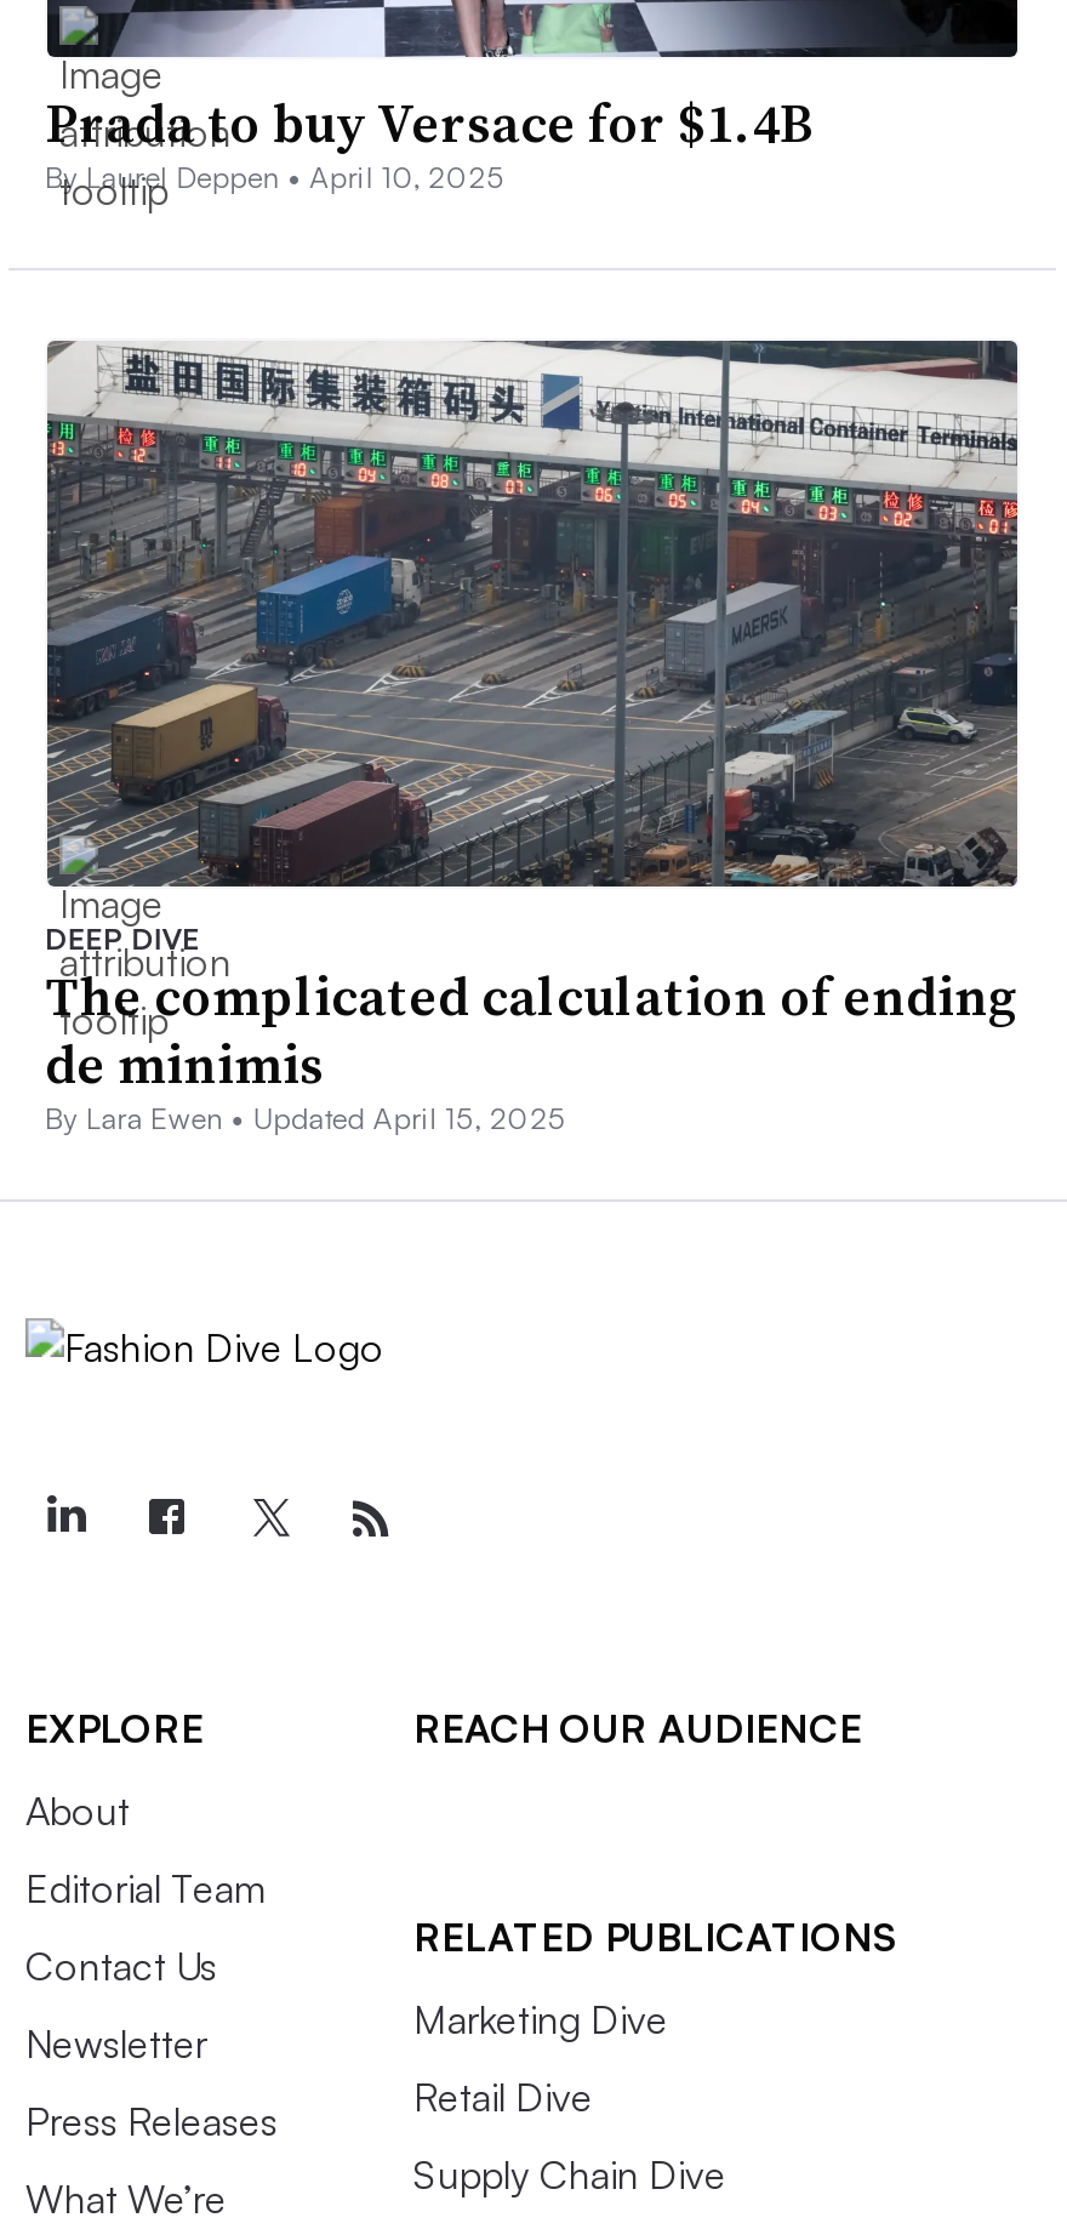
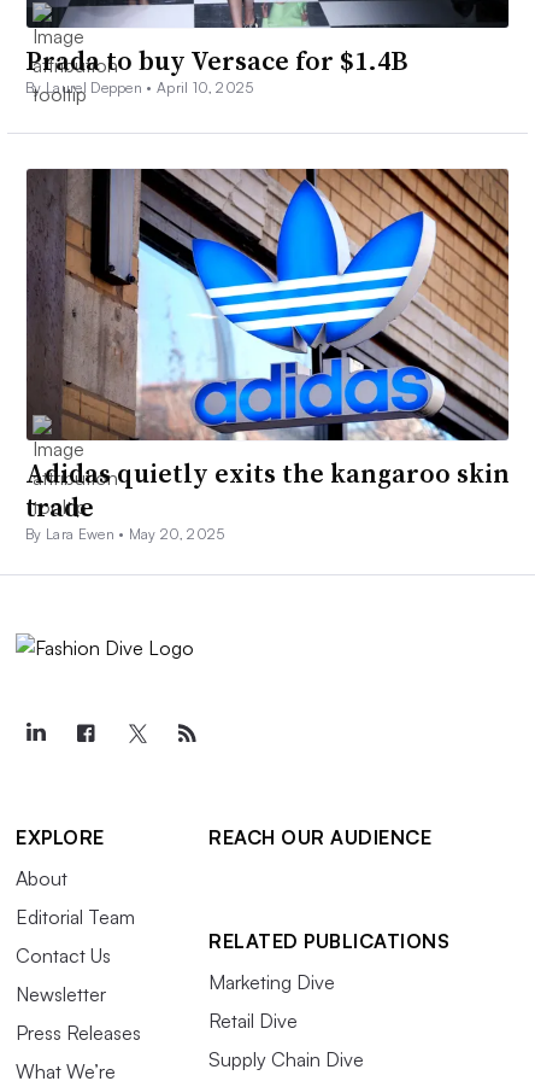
[45,337,1020,1135] [image] | DEEP DIVE | The complicated calculation of ending | de minimis | By Lara Ewen • Updated April 15, 2025 -> [25,168,510,543] [image] | Adidas quietly exits the kangaroo skin | trade | By Lara Ewen • May 20, 2025

